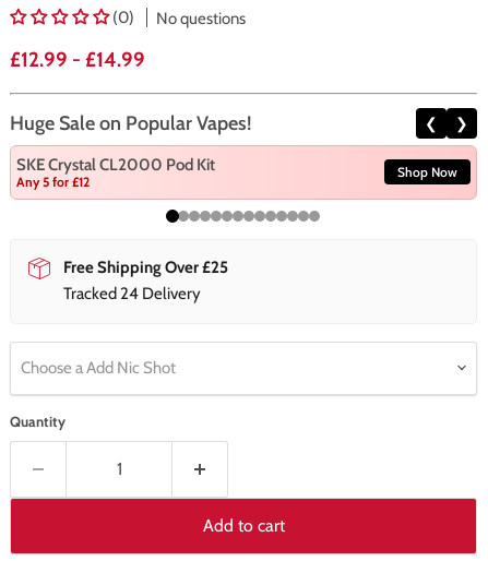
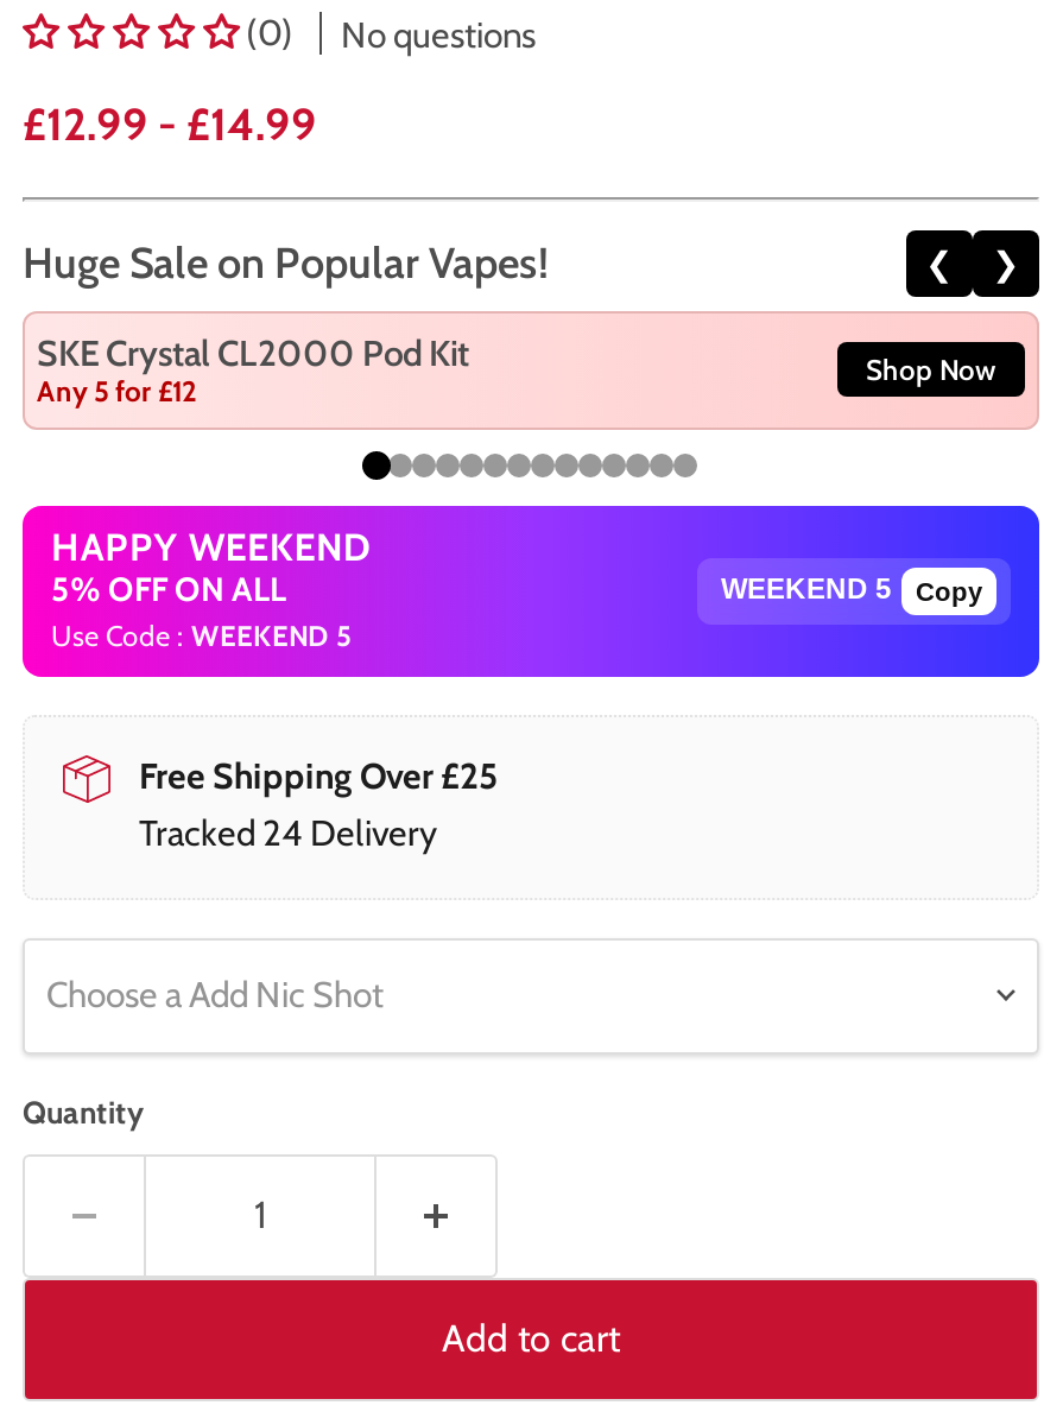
none -> [25,504,1042,679] [image] | HAPPY WEEKEND | 5% OFF ON ALL | Use Code : WEEKEND 5
none -> [916,577,982,605] Copy

